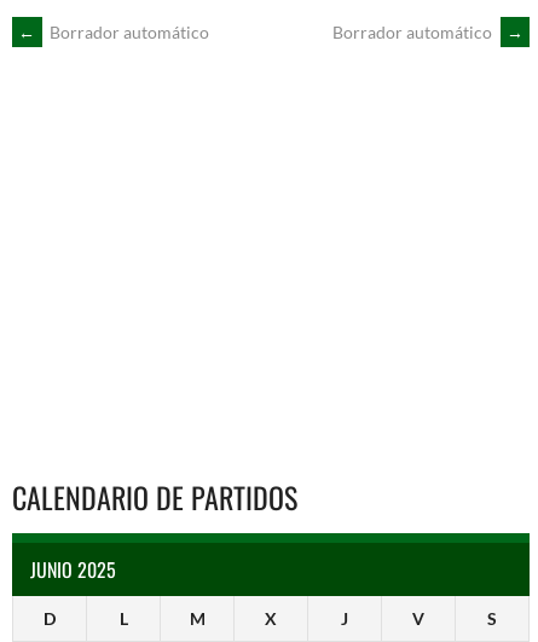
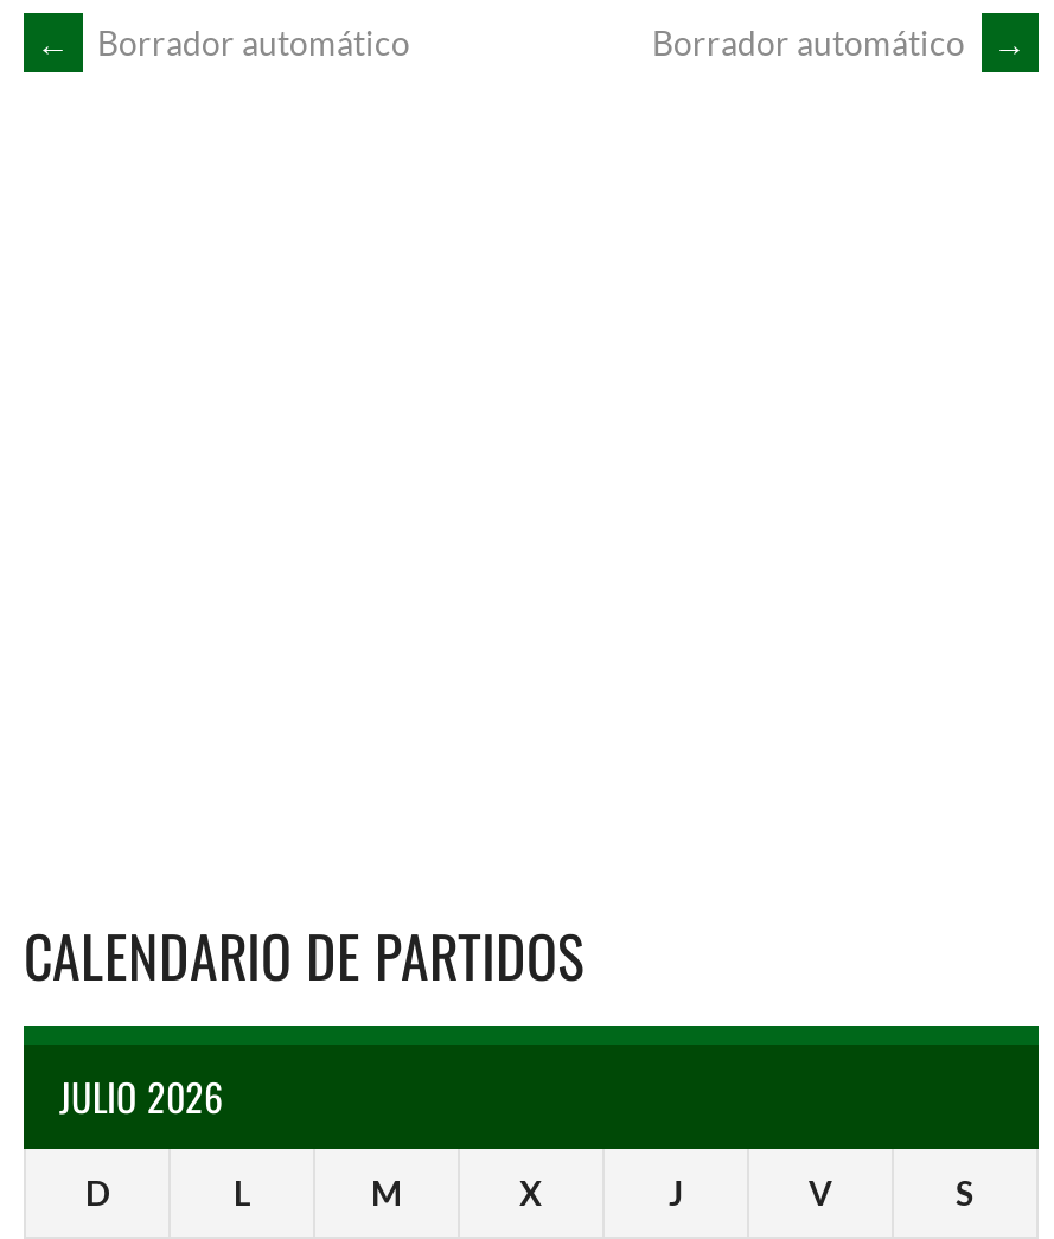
[30,554,116,583] JUNIO 2025 -> [59,1067,223,1124] JULIO 2026

